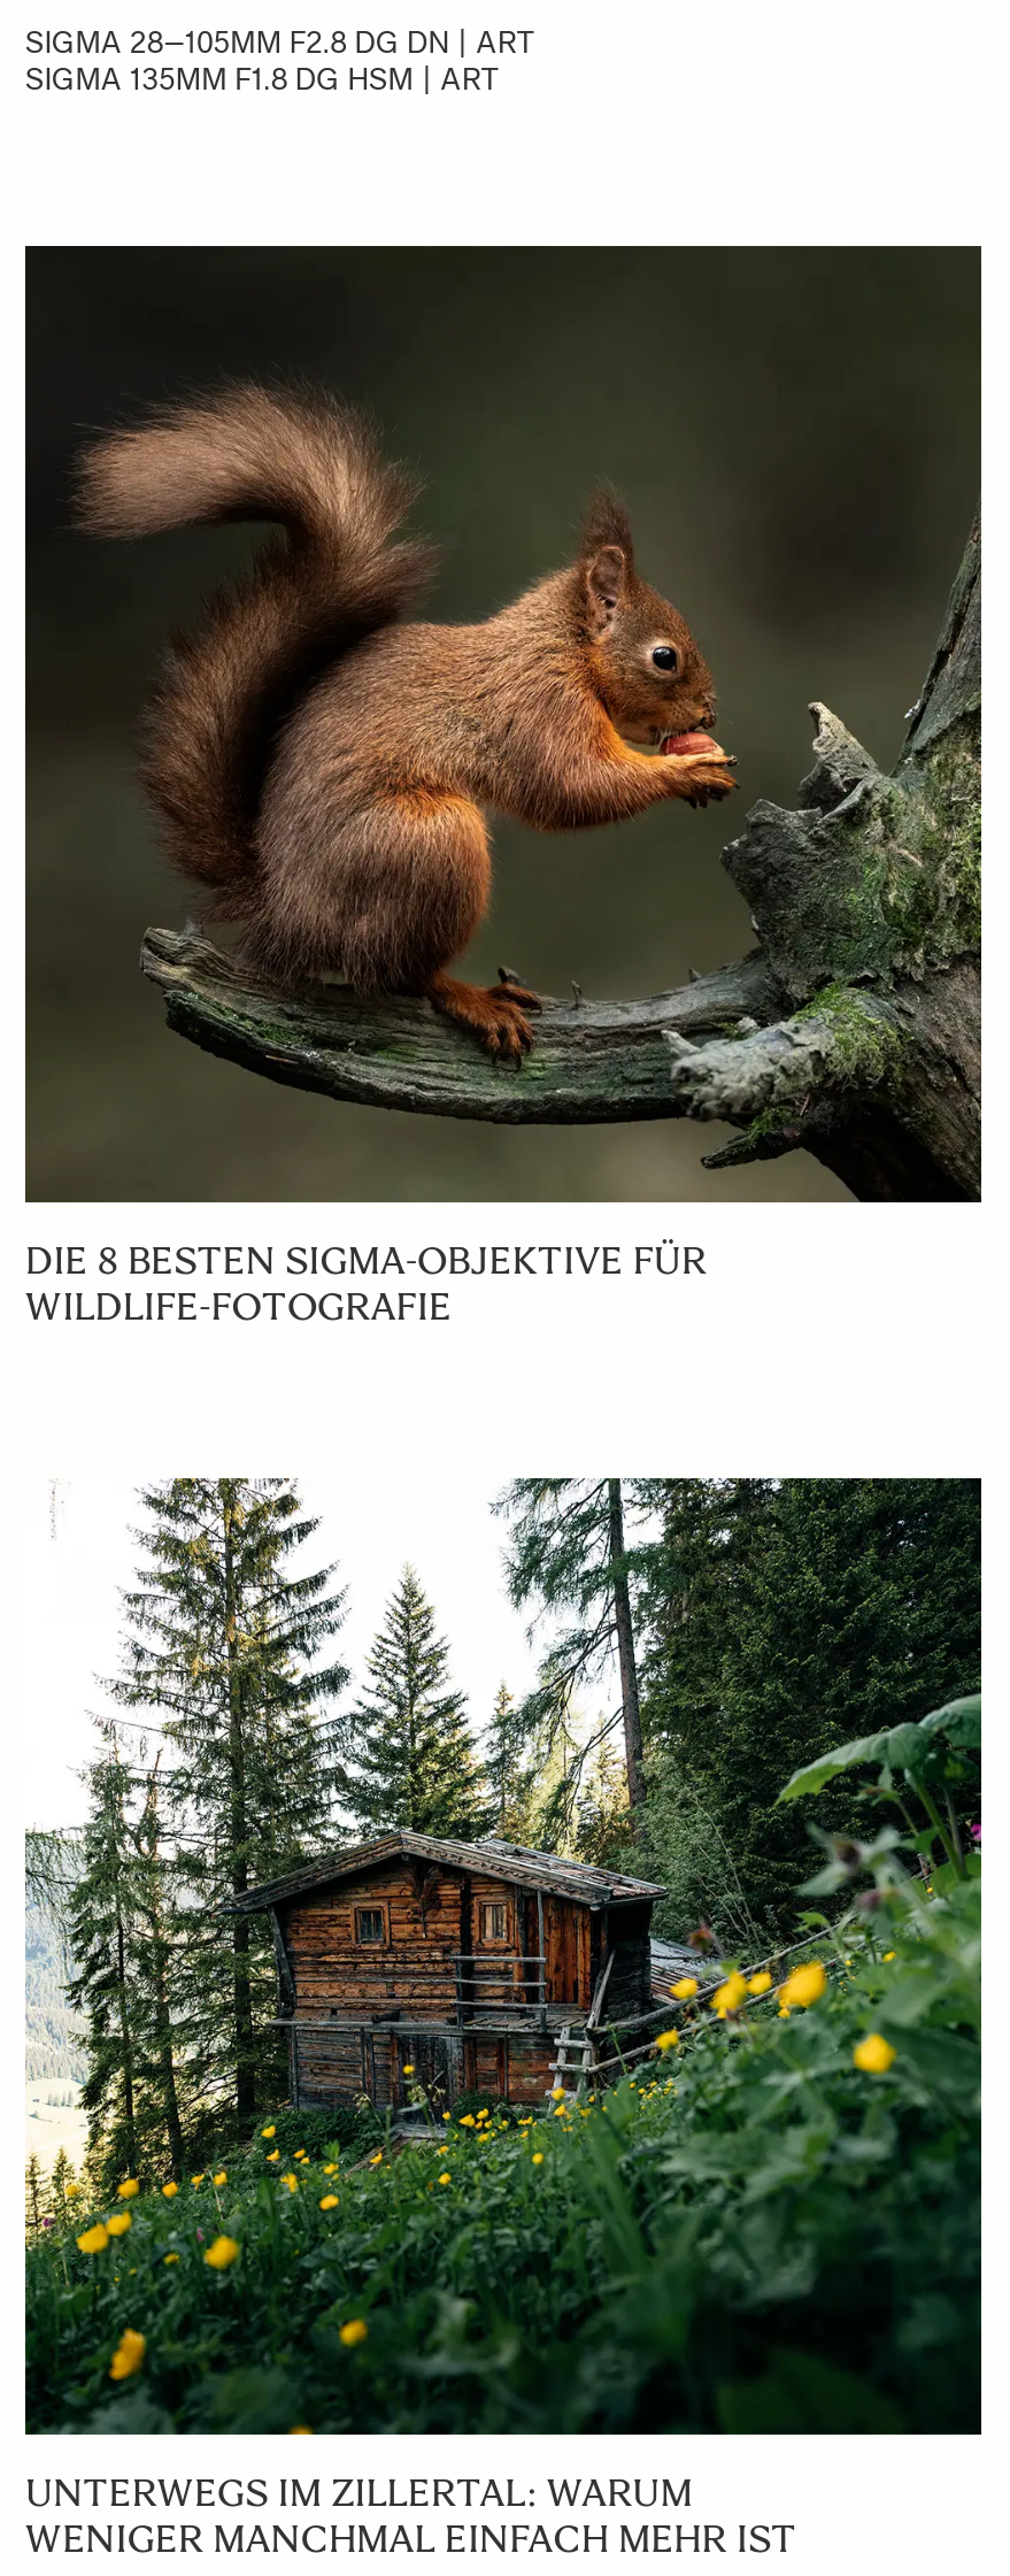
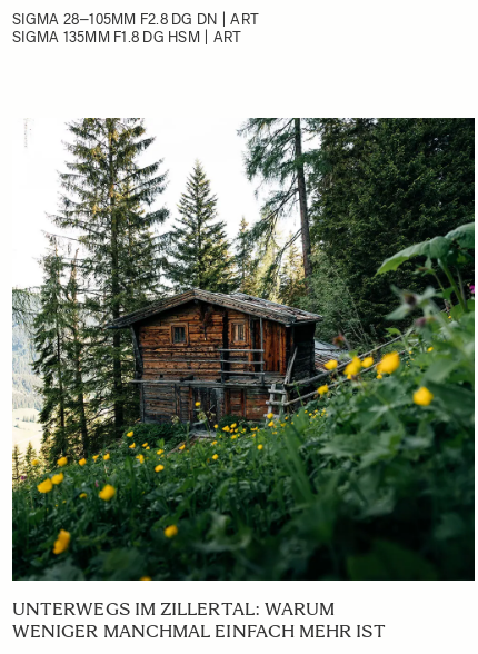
[23,244,984,1329] [image] | DIE 8 BESTEN SIGMA-OBJEKTIVE FÜR | WILDLIFE-FOTOGRAFIE -> none

